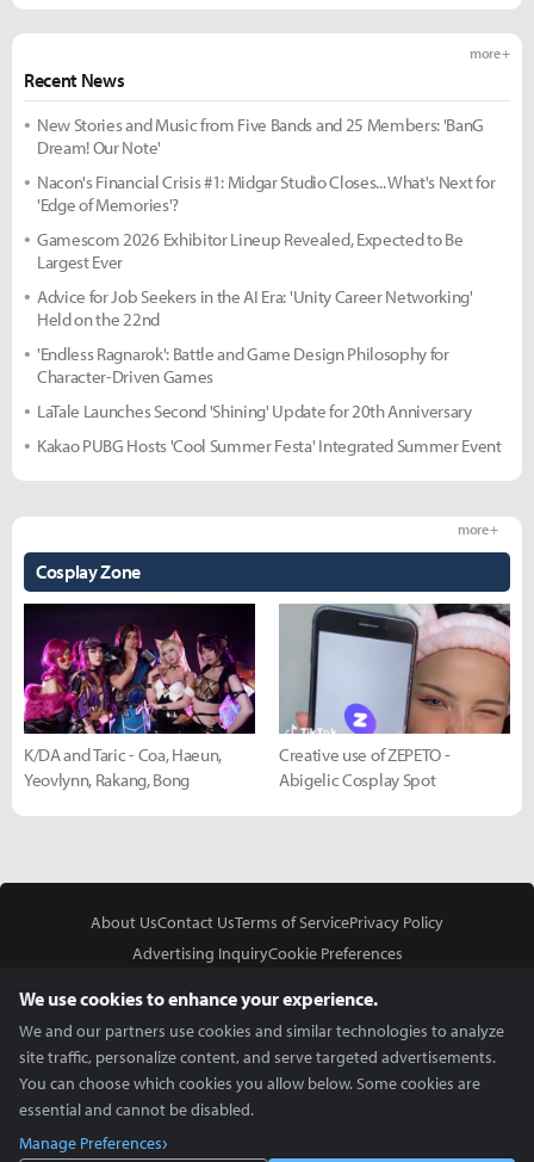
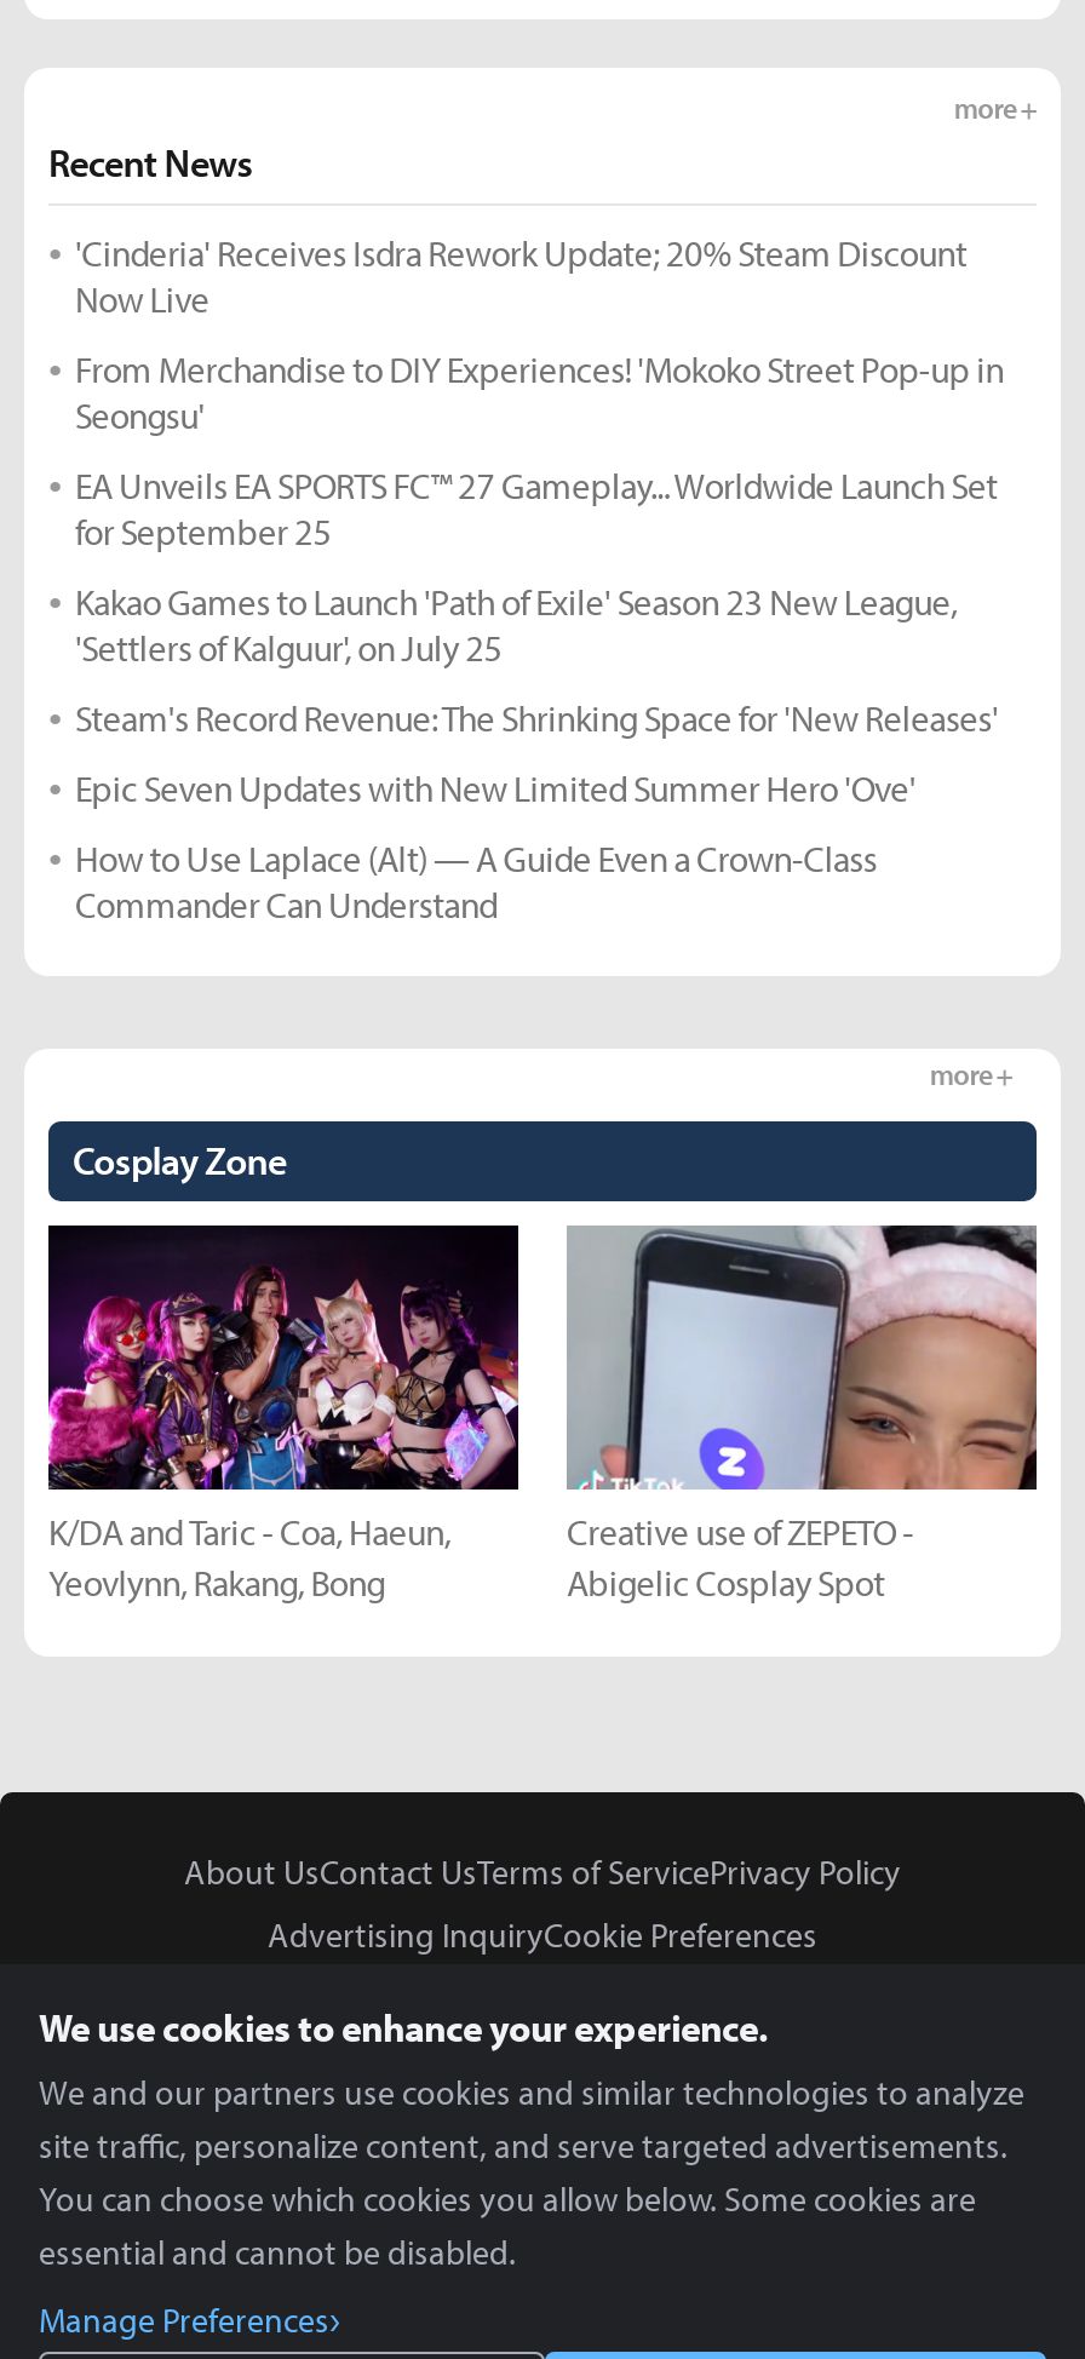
[37,114,484,159] New Stories and Music from Five Bands and 25 Members: 'BanG | Dream! Our Note' -> [75,231,967,323] 'Cinderia' Receives Isdra Rework Update; 20% Steam Discount | Now Live
[37,171,495,216] Nacon's Financial Crisis #1: Midgar Studio Closes... What's Next for | 'Edge of Memories'? -> [75,347,1004,439] From Merchandise to DIY Experiences! 'Mokoko Street Pop-up in | Seongsu'
[37,228,463,274] Gamescom 2026 Exhibitor Lineup Revealed, Expected to Be | Largest Ever -> [75,463,997,555] EA Unveils EA SPORTS FC™ 27 Gameplay... Worldwide Launch Set | for September 25
[37,285,473,331] Advice for Job Seekers in the AI Era: 'Unity Career Networking' | Held on the 22nd -> [75,580,957,672] Kakao Games to Launch 'Path of Exile' Season 23 New League, | 'Settlers of Kalguur', on July 25
[37,343,449,388] 'Endless Ragnarok': Battle and Game Design Philosophy for | Character-Driven Games -> [75,696,998,742] Steam's Record Revenue: The Shrinking Space for 'New Releases'
[37,400,472,423] LaTale Launches Second 'Shining' Update for 20th Anniversary -> [75,766,915,812] Epic Seven Updates with New Limited Summer Hero 'Ove'
[37,435,502,457] Kakao PUBG Hosts 'Cool Summer Festa' Integrated Summer Event -> [75,836,877,928] How to Use Laplace (Alt) — A Guide Even a Crown-Class | Commander Can Understand

